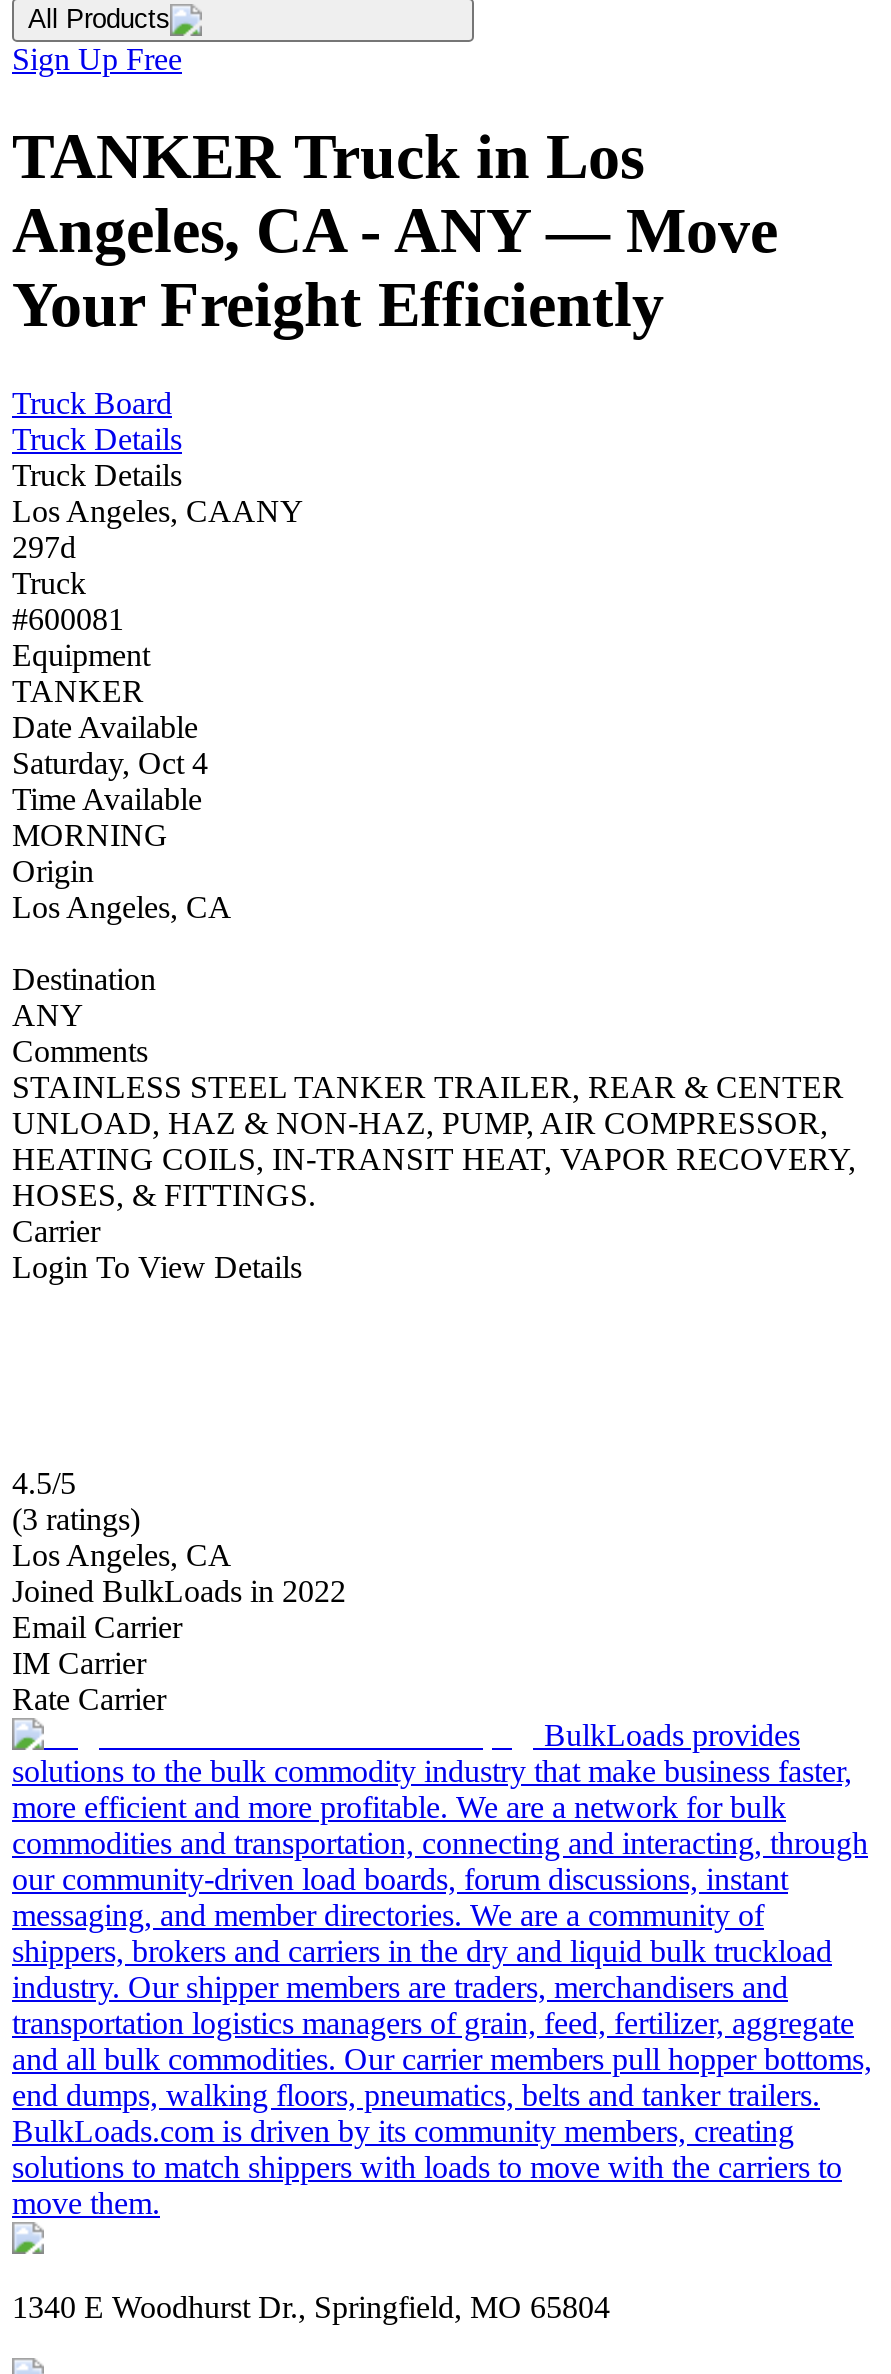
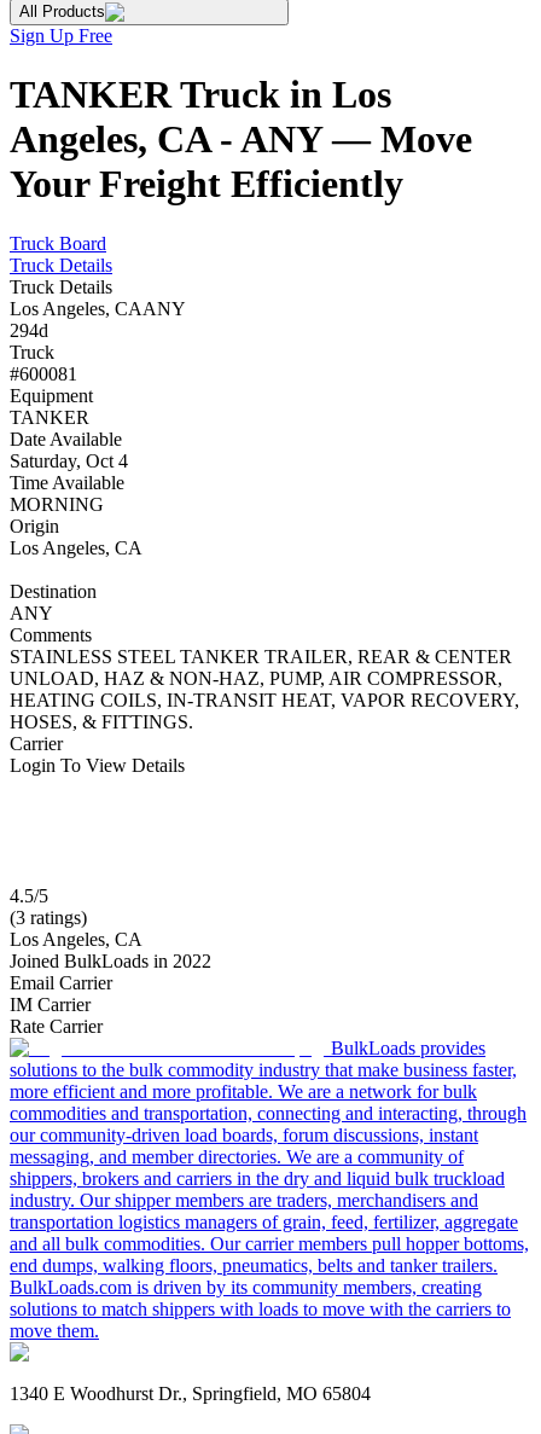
[12,530,76,564] 297d -> [10,320,48,341] 294d

